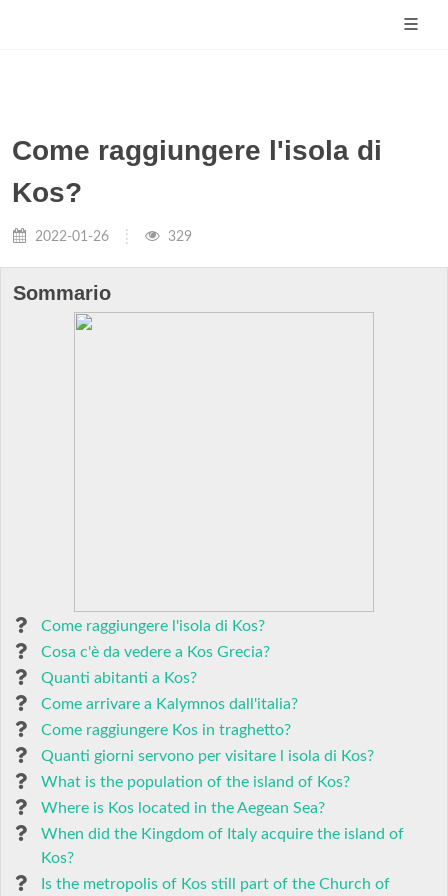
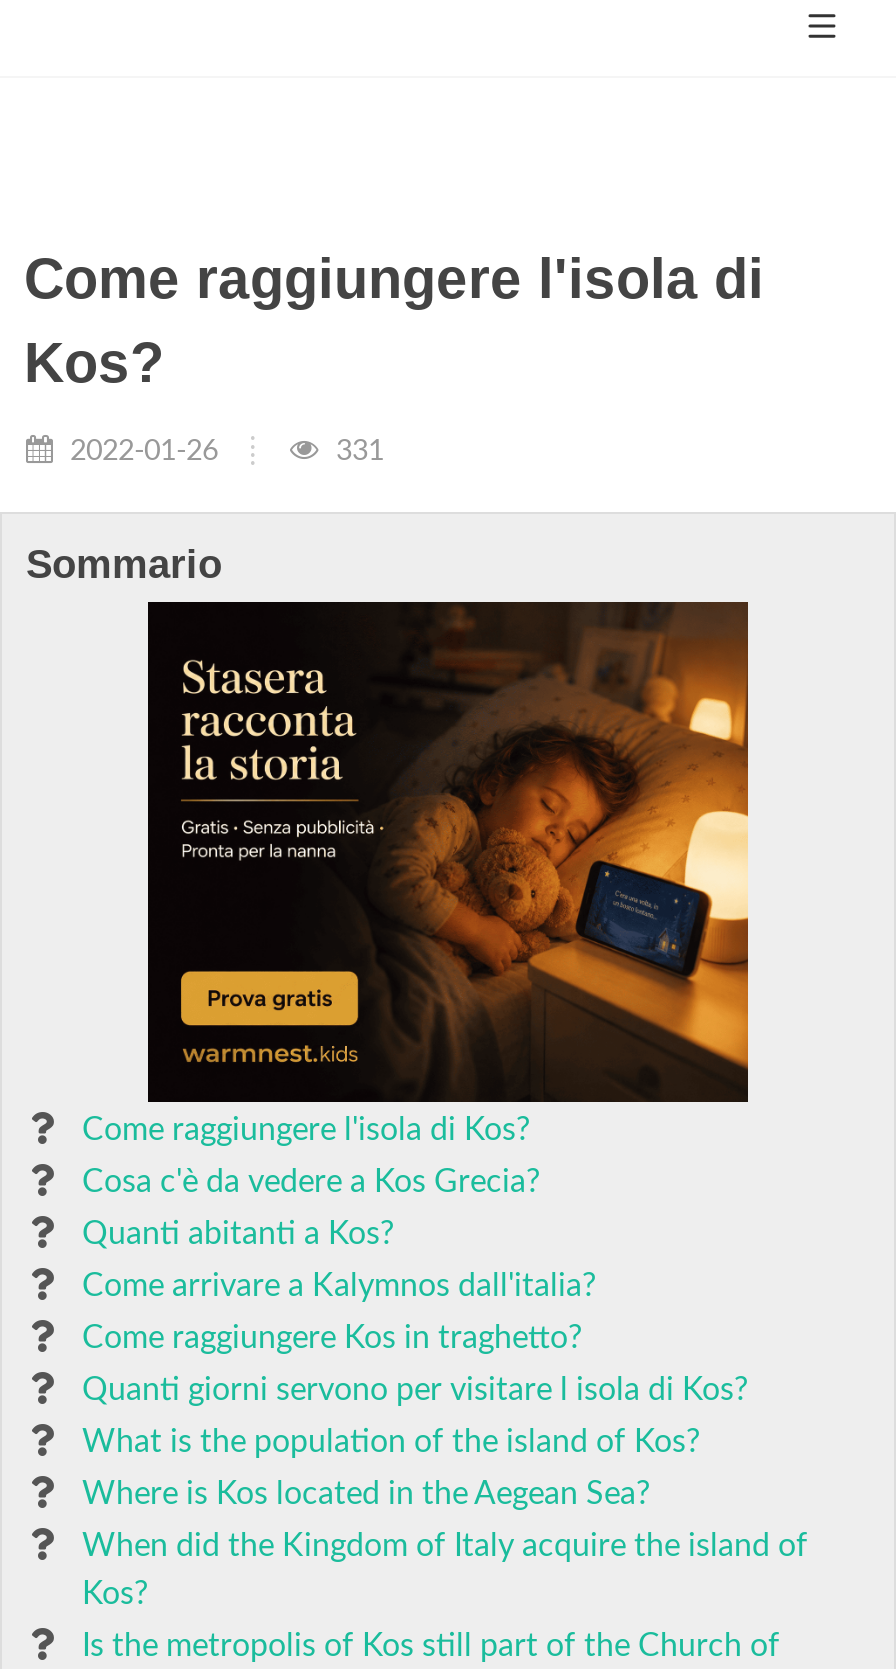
[164,229,192,244] 329 -> [328,436,384,466] 331
none -> [146,600,750,1104] [image]

